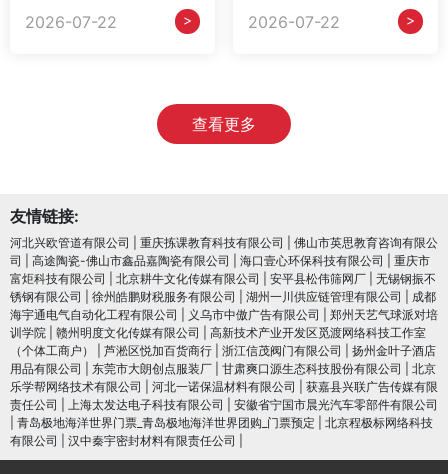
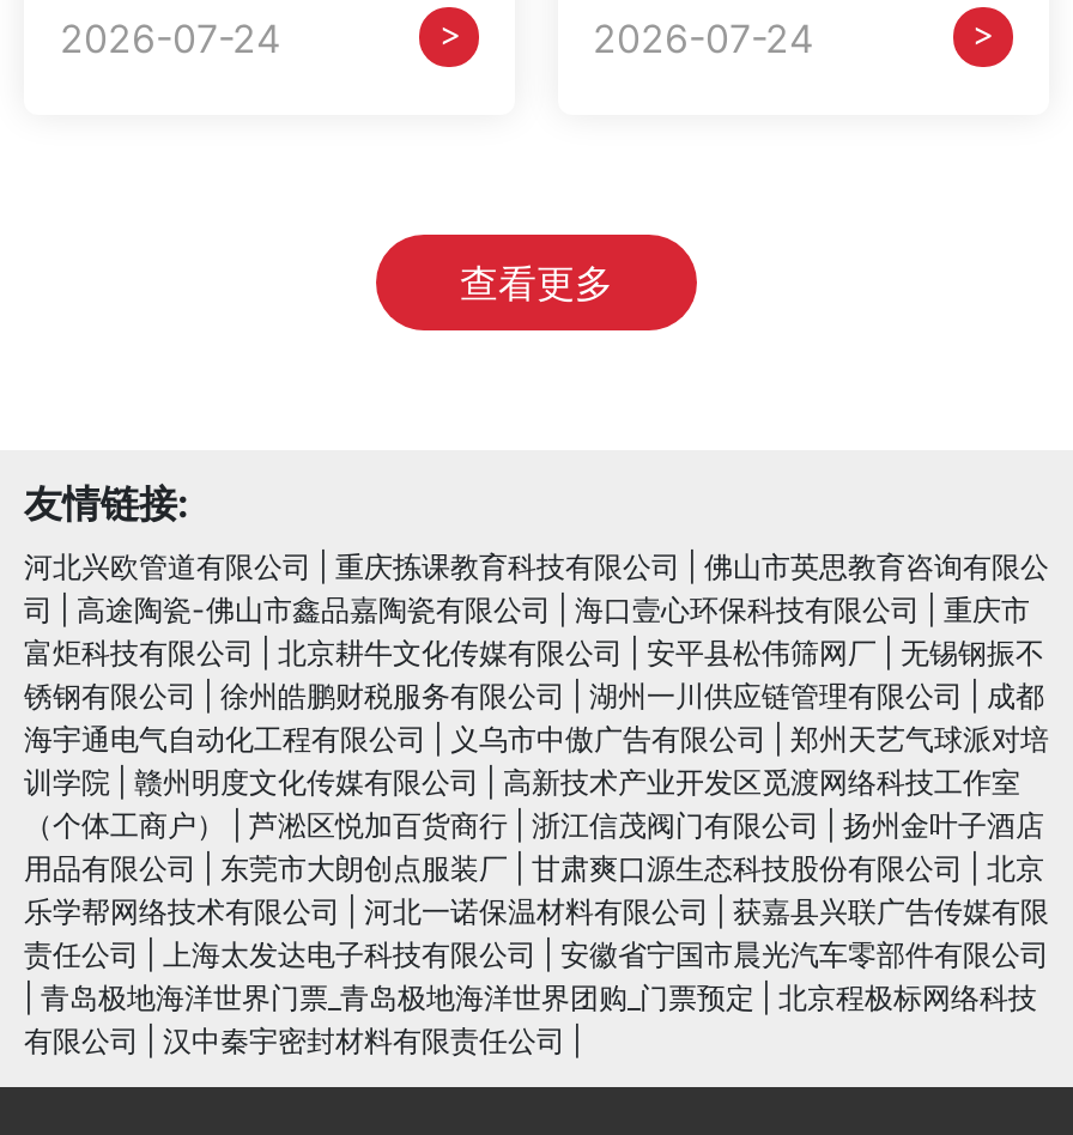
[25,12,117,32] 2026-07-22 -> [60,14,280,62] 2026-07-24
[247,12,339,32] 2026-07-22 -> [593,14,813,62] 2026-07-24

